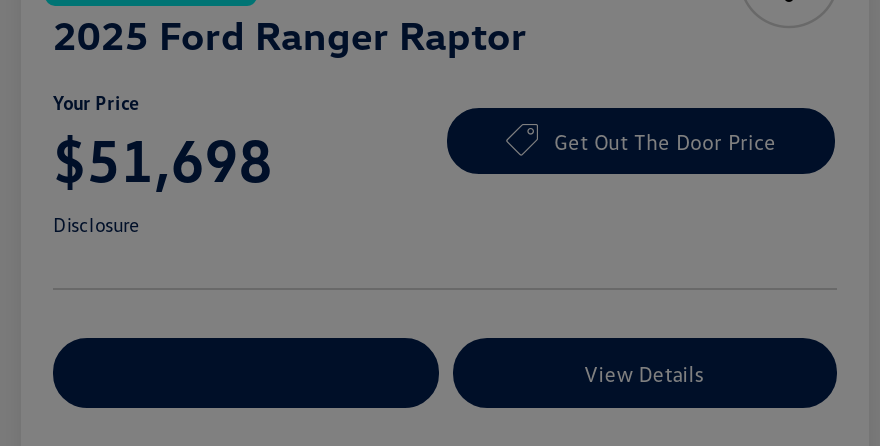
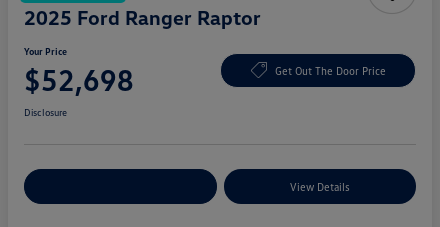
[53,122,273,196] $51,698 -> [24,61,134,98] $52,698

